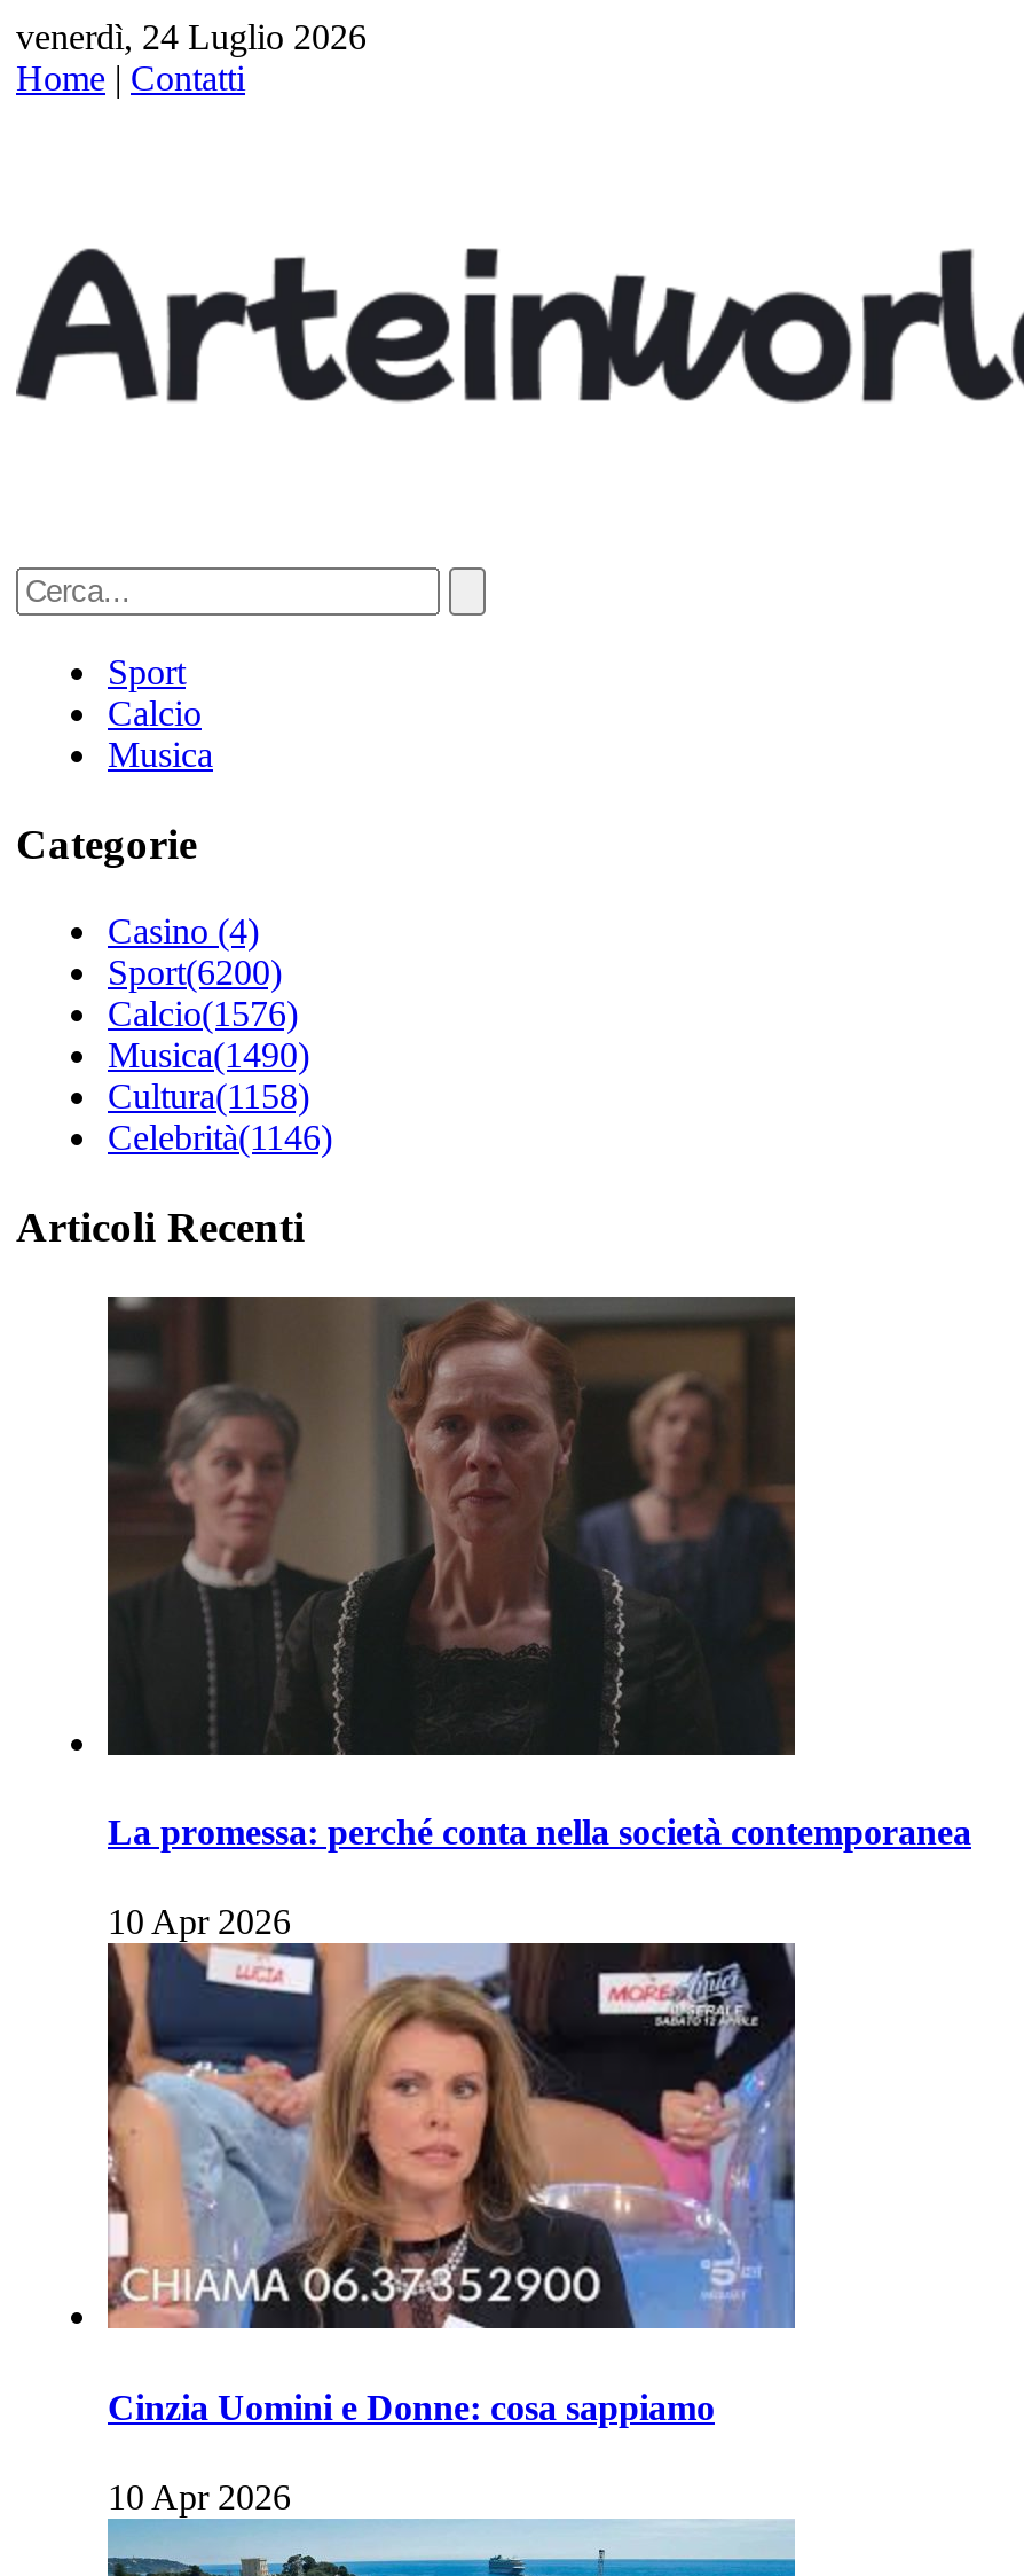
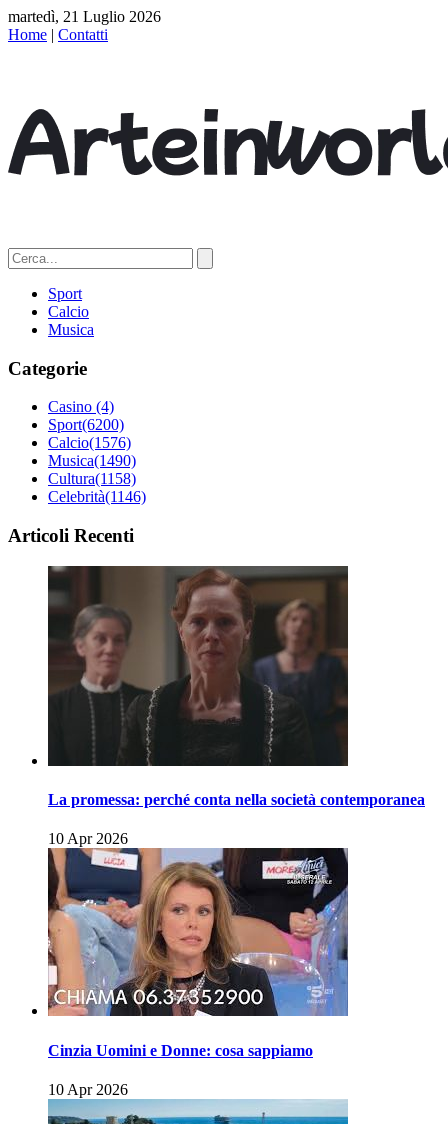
[16,17,367,56] venerdì, 24 Luglio 2026 -> [8,8,161,25] martedì, 21 Luglio 2026

